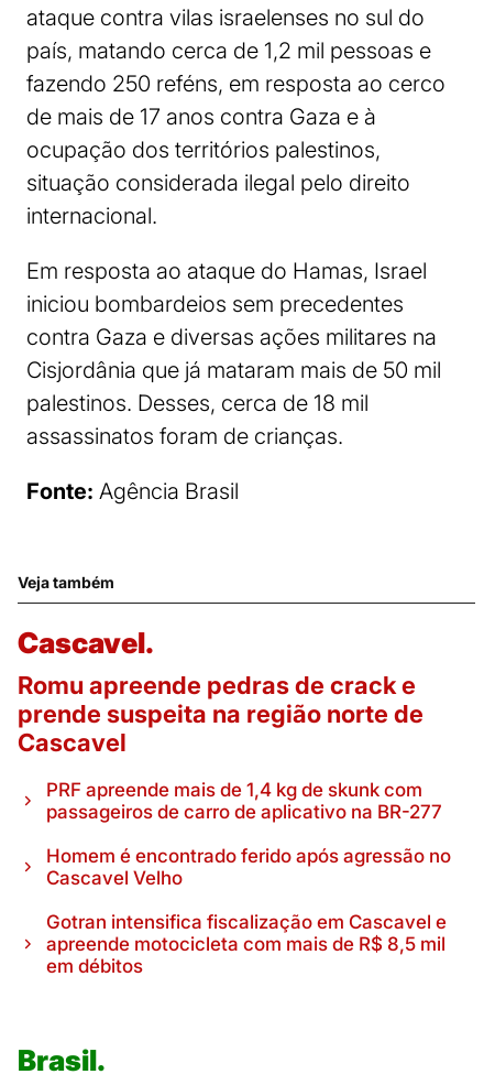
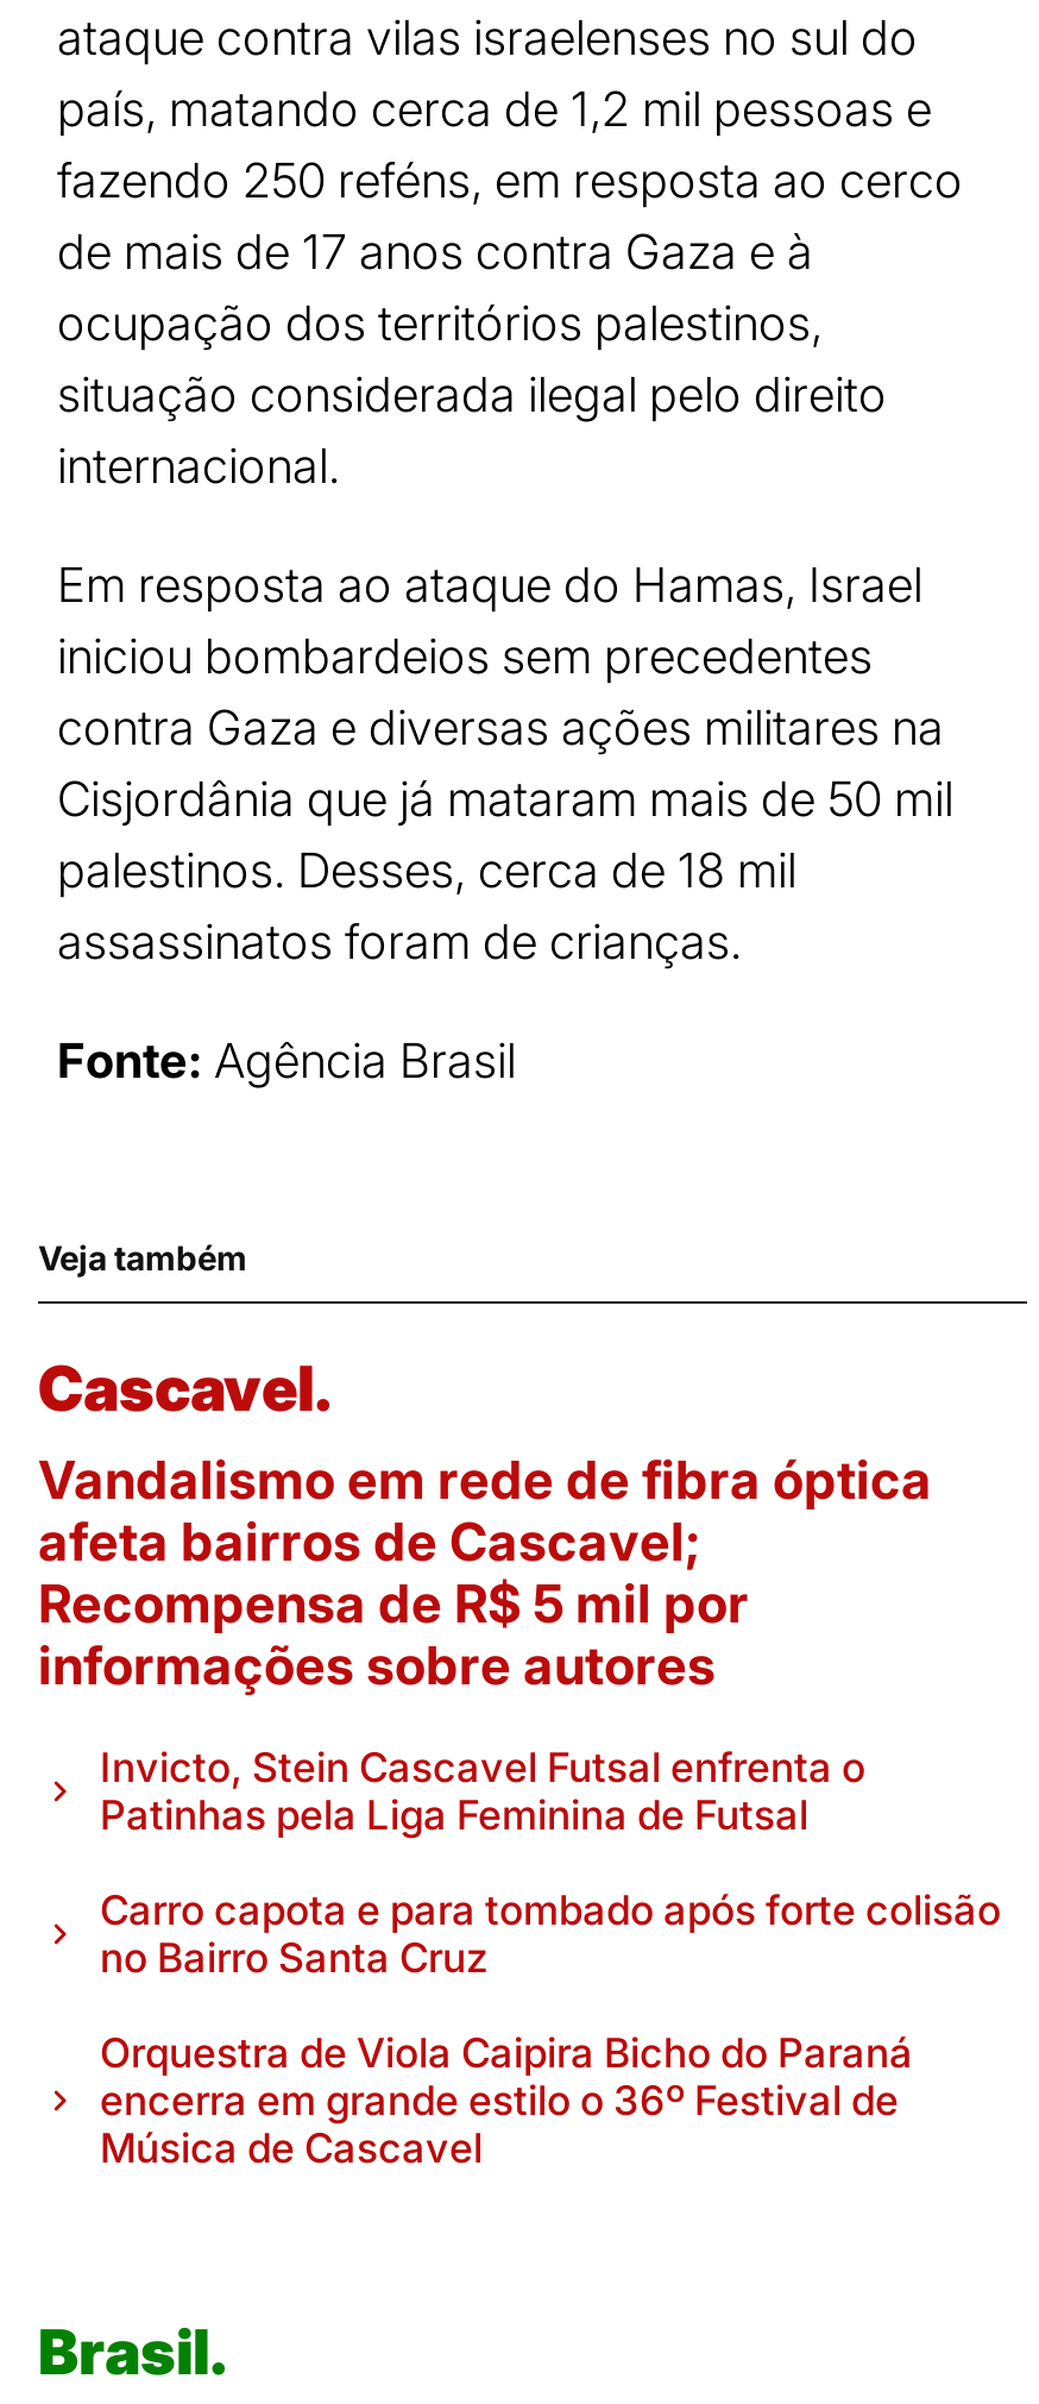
[18,671,424,757] Romu apreende pedras de crack e | prende suspeita na região norte de | Cascavel -> [38,1449,932,1696] Vandalismo em rede de fibra óptica | afeta bairros de Cascavel; | Recompensa de R$ 5 mil por | informações sobre autores
[46,779,442,823] PRF apreende mais de 1,4 kg de skunk com | passageiros de carro de aplicativo na BR-277 -> [100,1744,865,1839] Invicto, Stein Cascavel Futsal enfrenta o | Patinhas pela Liga Feminina de Futsal
[46,845,451,889] Homem é encontrado ferido após agressão no | Cascavel Velho -> [100,1887,1001,1982] Carro capota e para tombado após forte colisão | no Bairro Santa Cruz
[46,911,447,977] Gotran intensifica fiscalização em Cascavel e | apreende motocicleta com mais de R$ 8,5 mil | em débitos -> [100,2029,913,2172] Orquestra de Viola Caipira Bicho do Paraná | encerra em grande estilo o 36º Festival de | Música de Cascavel

